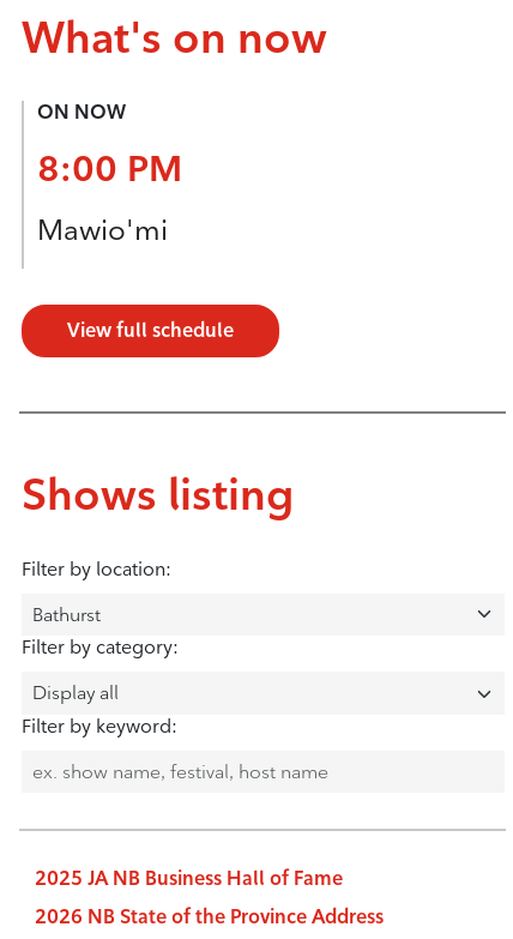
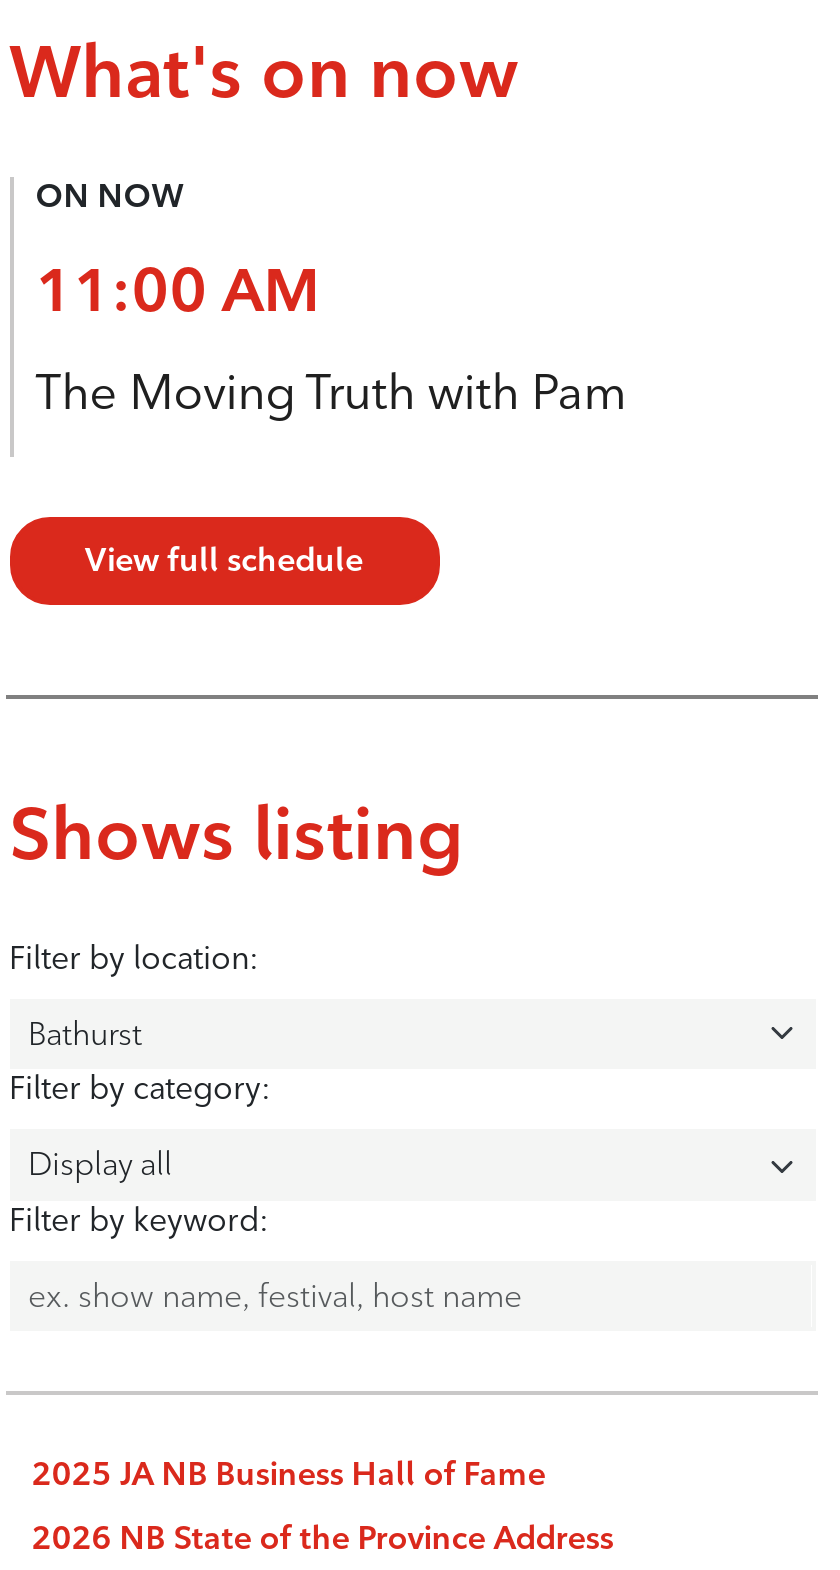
[37,147,182,191] 8:00 PM -> [36,254,320,328] 11:00 AM
[37,212,168,247] Mawio'mi -> [36,363,628,421] The Moving Truth with Pam

